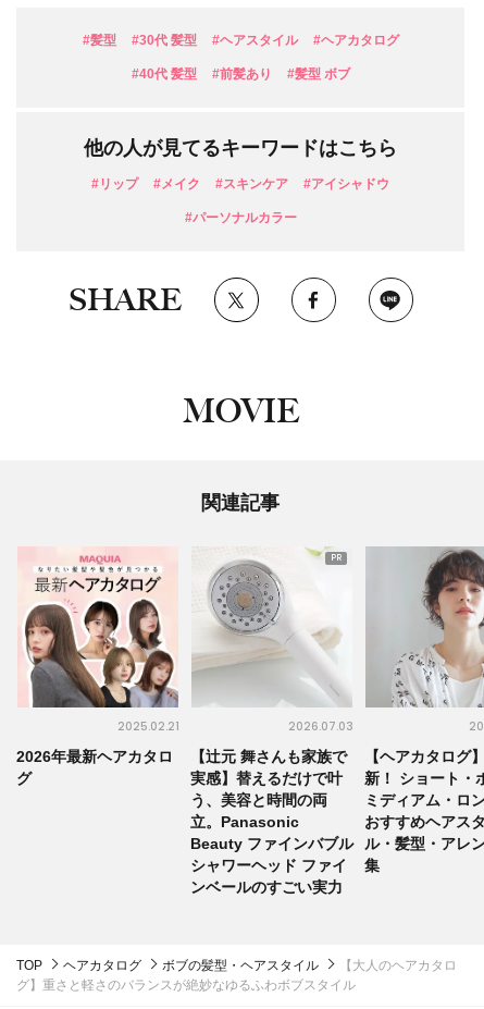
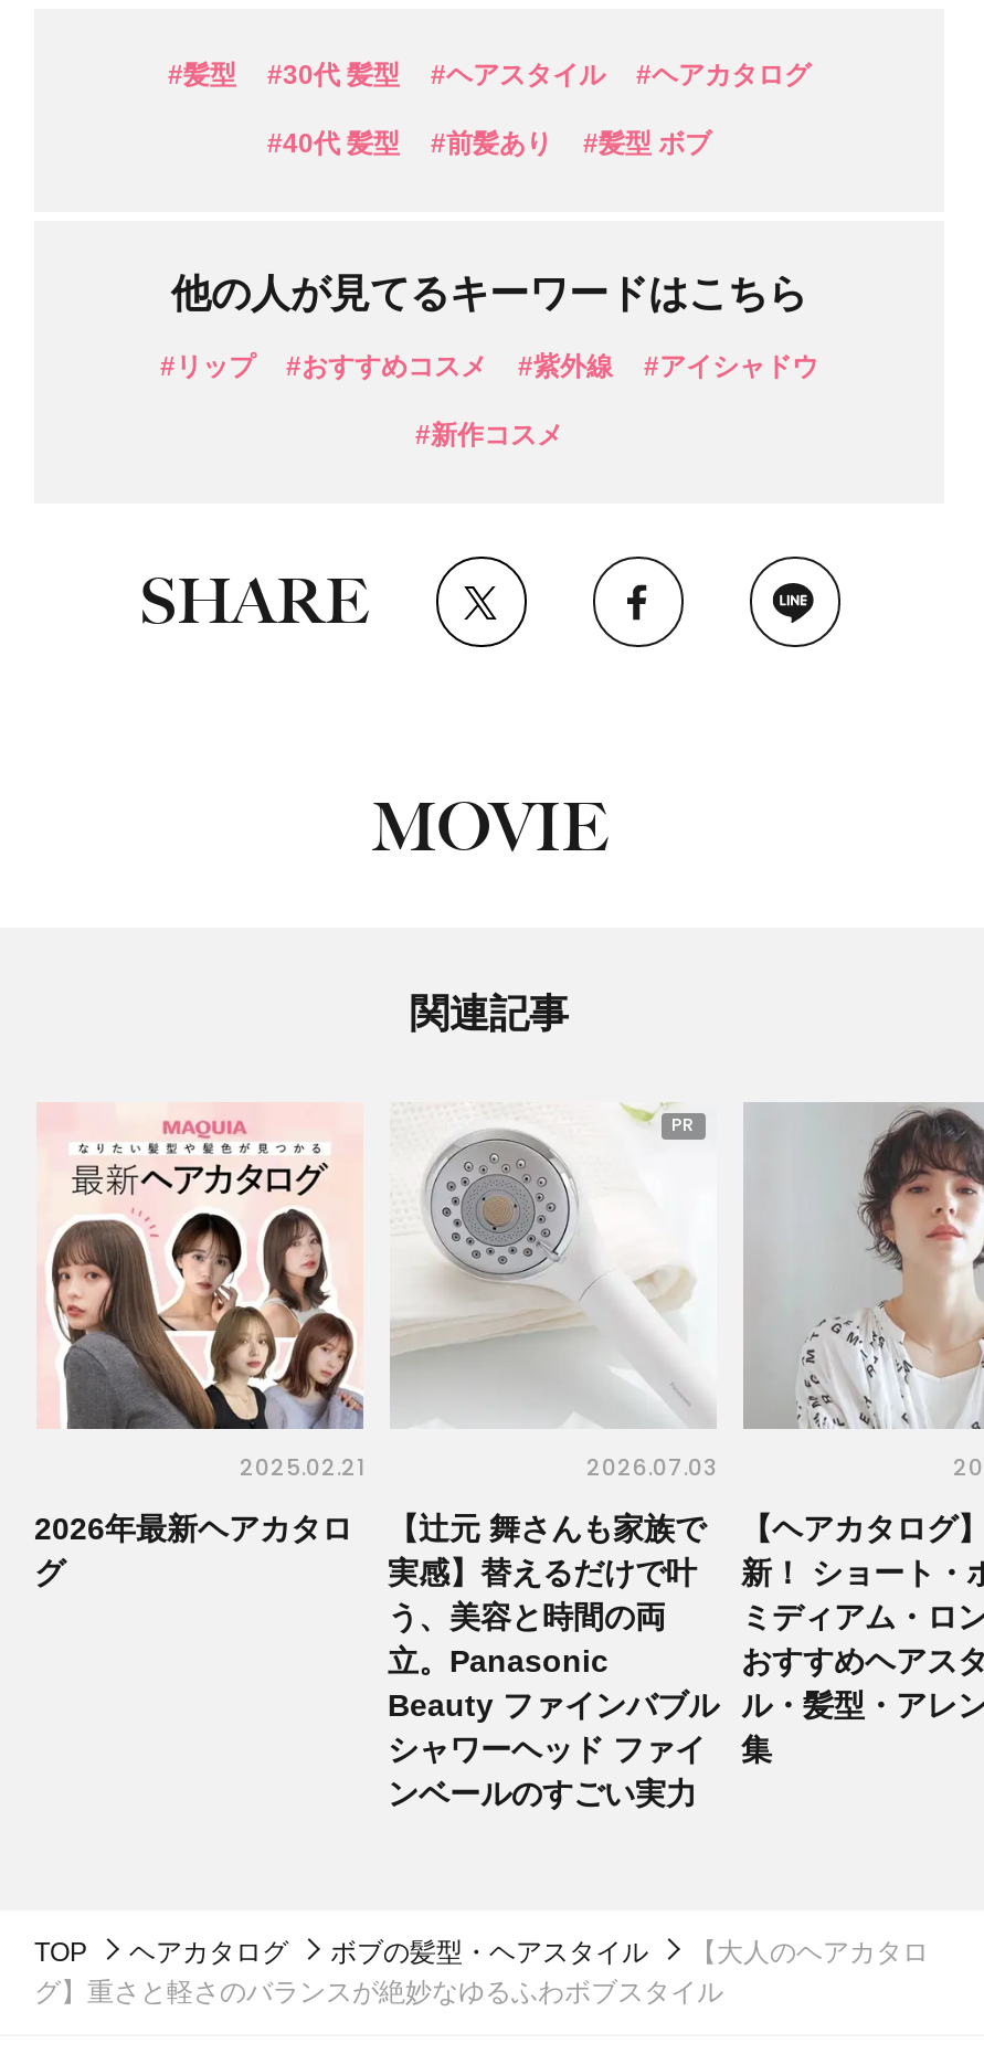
[153,176,288,192] #メイク | #スキンケア -> [286,351,613,382] #おすすめコスメ | #紫外線
[184,210,296,225] #パーソナルカラー -> [415,420,563,451] #新作コスメ

